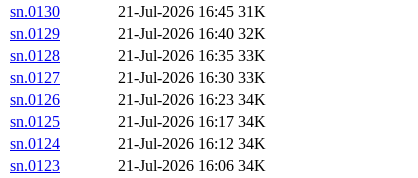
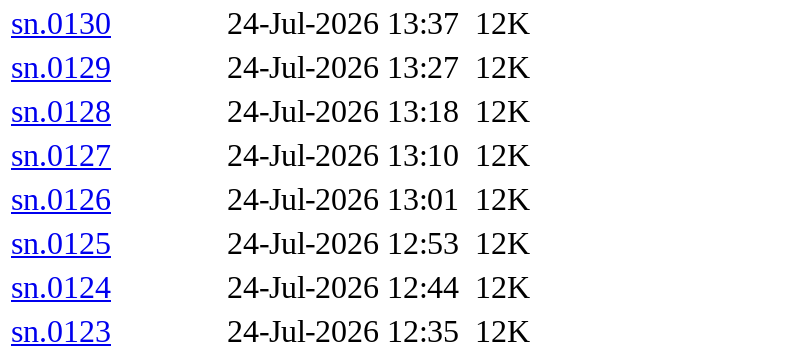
[118,3,266,20] 21-Jul-2026 16:45 31K -> [227,7,531,41] 24-Jul-2026 13:37 12K
[118,25,266,42] 21-Jul-2026 16:40 32K -> [227,51,531,85] 24-Jul-2026 13:27 12K
[118,47,266,64] 21-Jul-2026 16:35 33K -> [227,95,531,129] 24-Jul-2026 13:18 12K
[118,69,266,86] 21-Jul-2026 16:30 33K -> [227,139,531,173] 24-Jul-2026 13:10 12K
[118,91,266,108] 21-Jul-2026 16:23 34K -> [227,183,531,217] 24-Jul-2026 13:01 12K
[118,113,266,130] 21-Jul-2026 16:17 34K -> [227,227,531,261] 24-Jul-2026 12:53 12K
[118,135,266,152] 21-Jul-2026 16:12 34K -> [227,271,531,305] 24-Jul-2026 12:44 12K
[118,157,266,174] 21-Jul-2026 16:06 34K -> [227,315,531,349] 24-Jul-2026 12:35 12K

